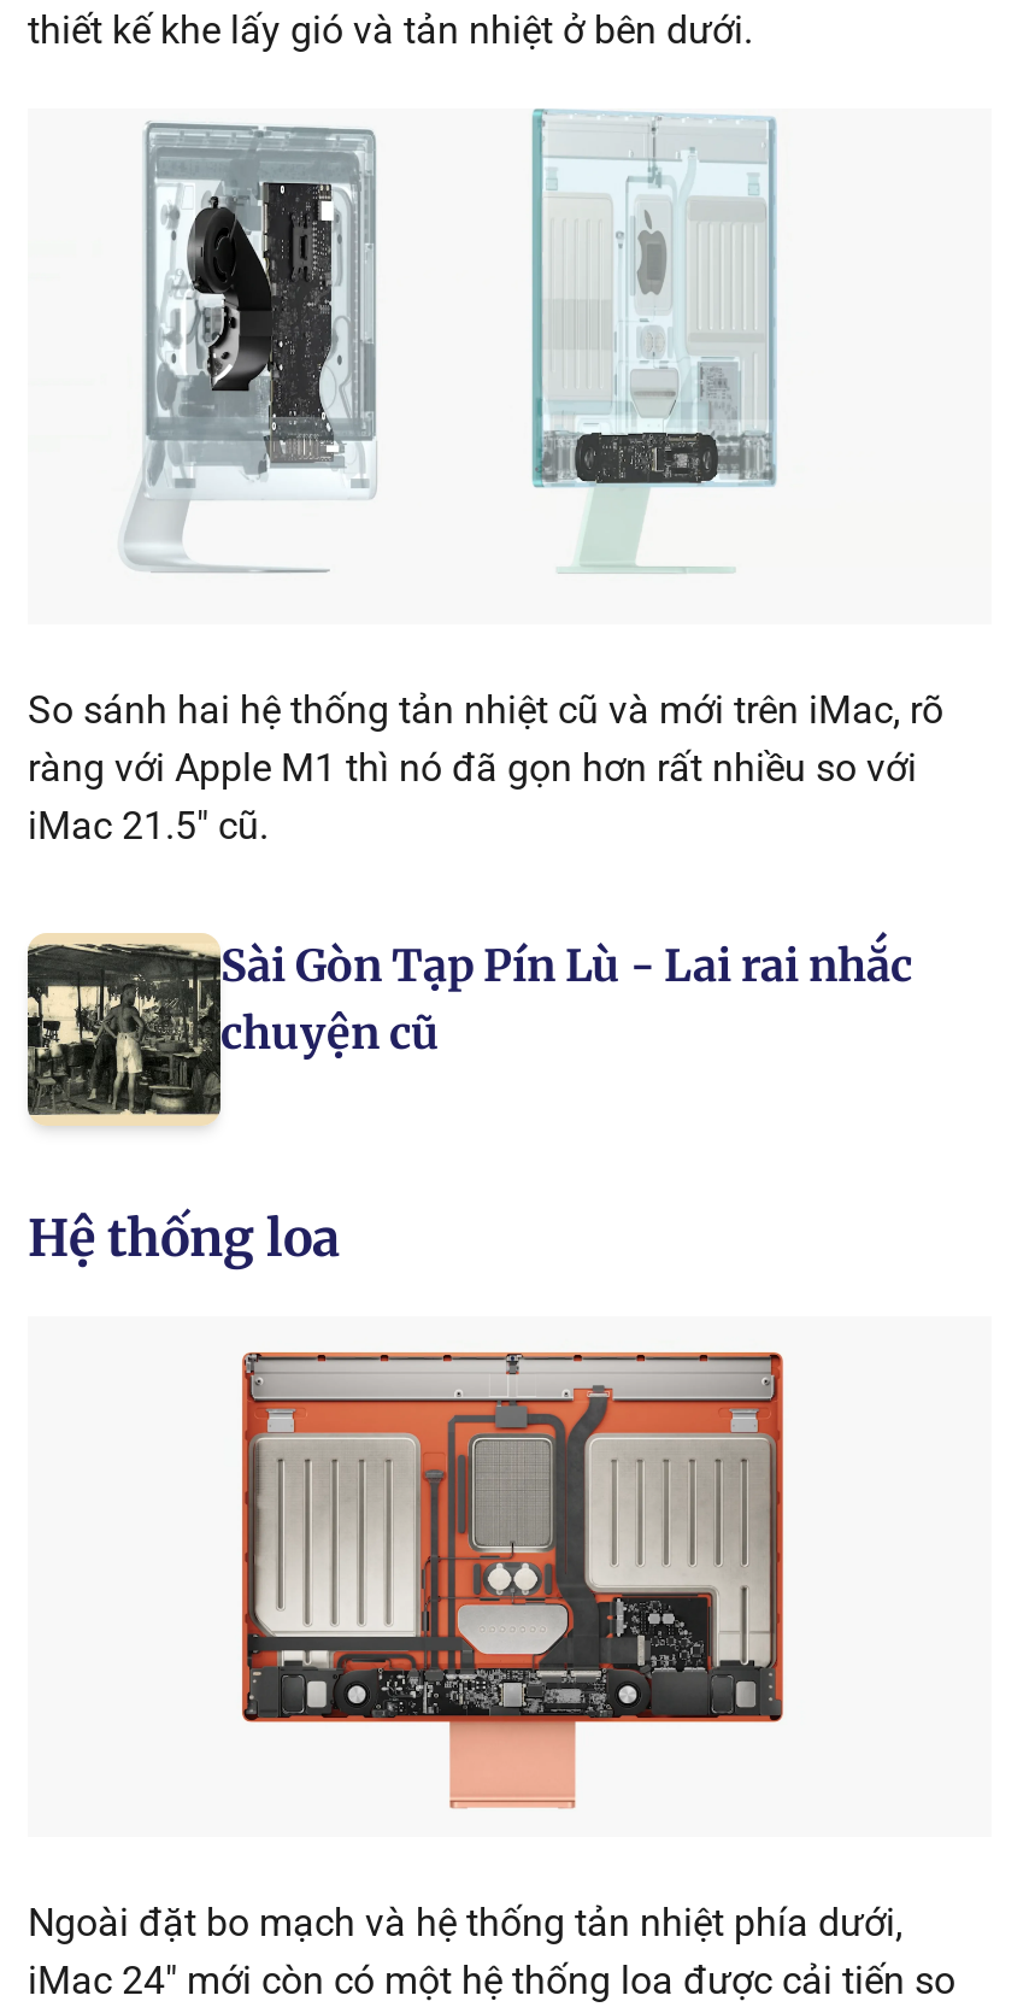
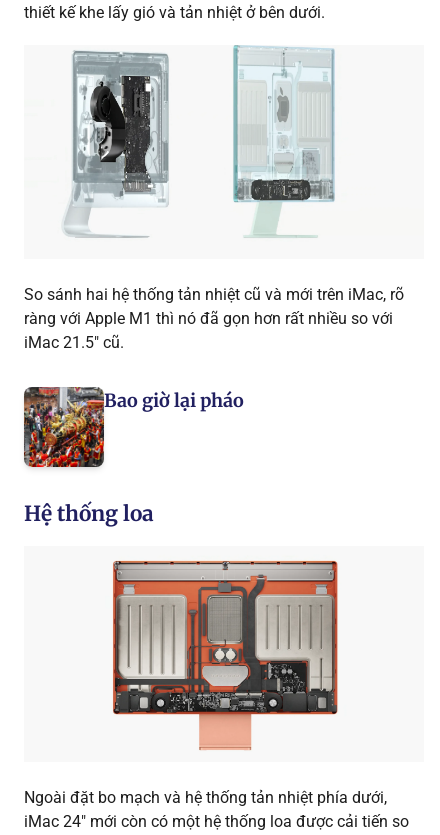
[25,933,912,1126] [image] | Sài Gòn Tạp Pín Lù - Lai rai nhắc | chuyện cũ -> [23,386,244,468] [image] | Bao giờ lại pháo

